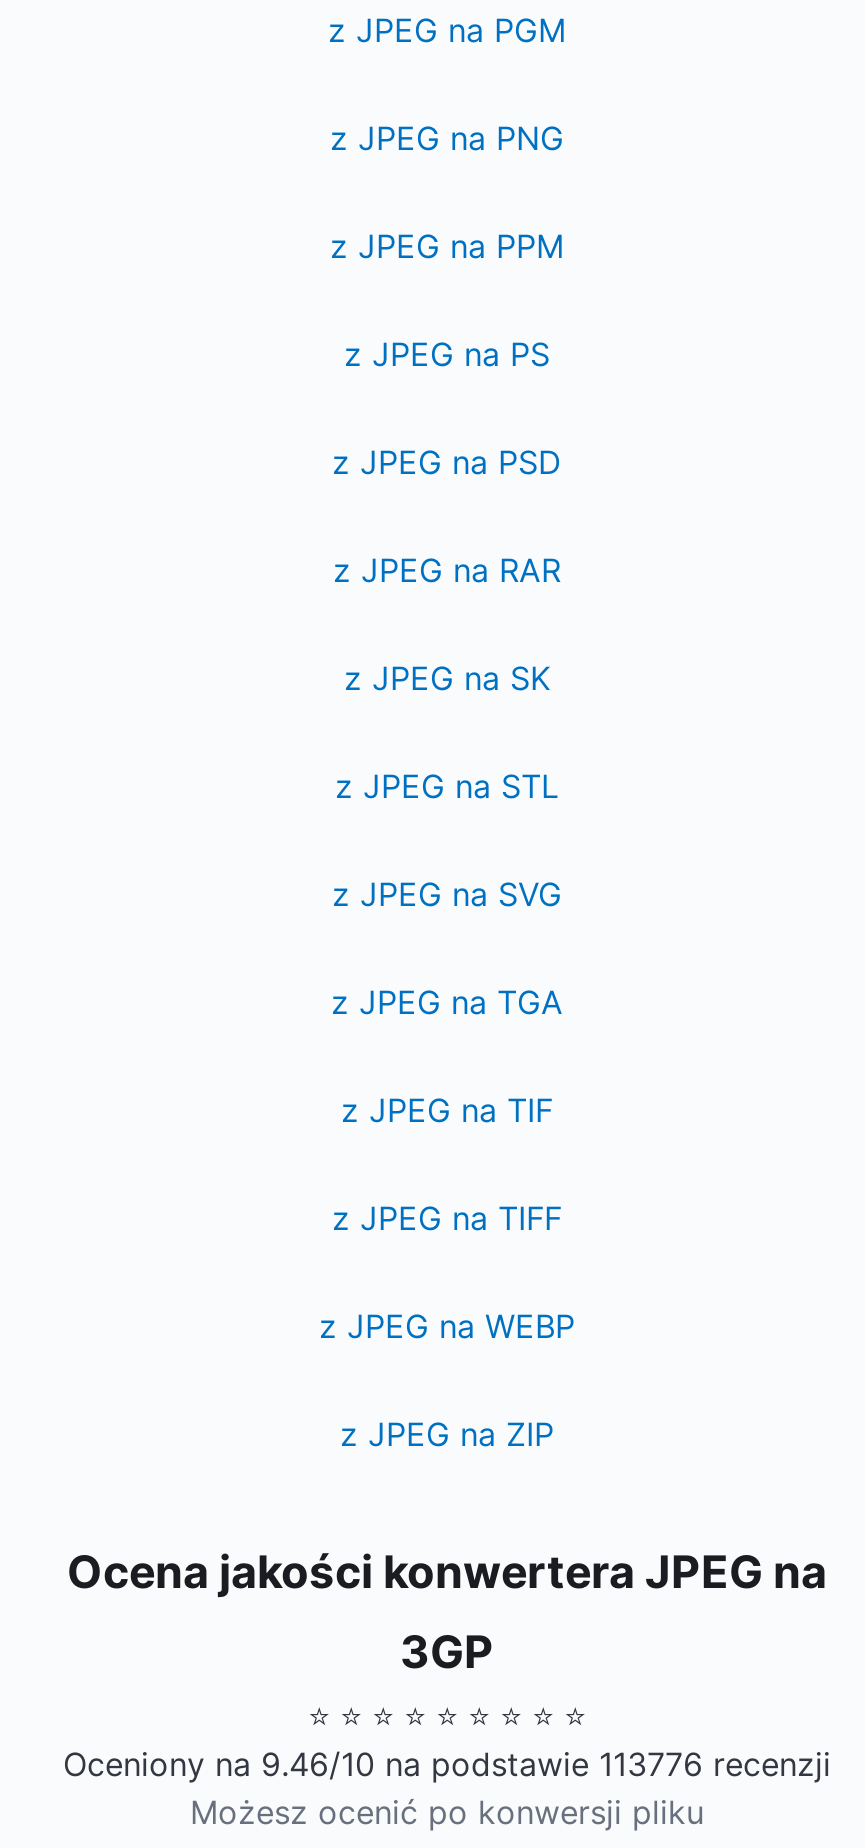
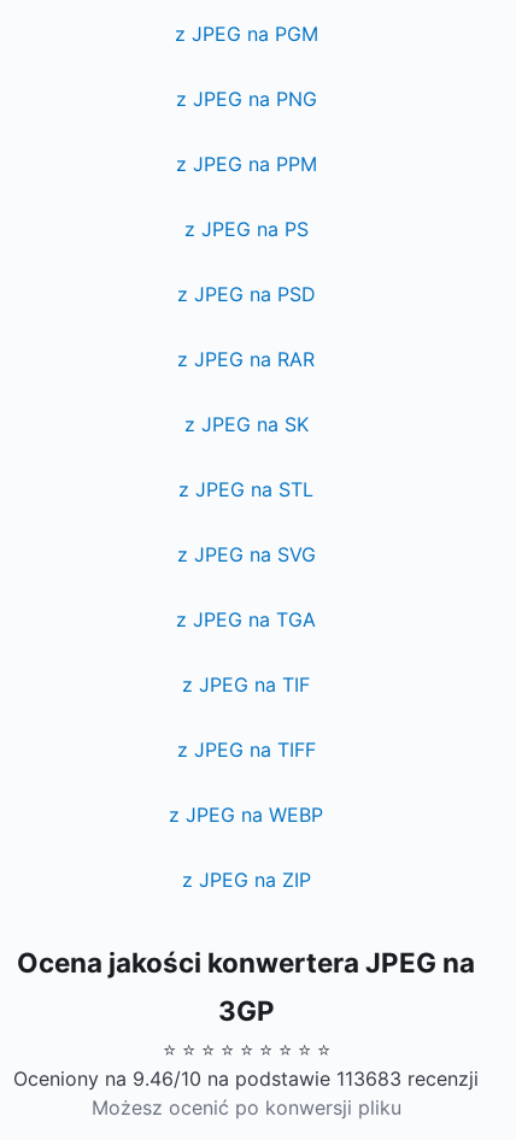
[63,1744,831,1784] Oceniony na 9.46/10 na podstawie 113776 recenzji -> [13,1066,479,1091] Oceniony na 9.46/10 na podstawie 113683 recenzji

